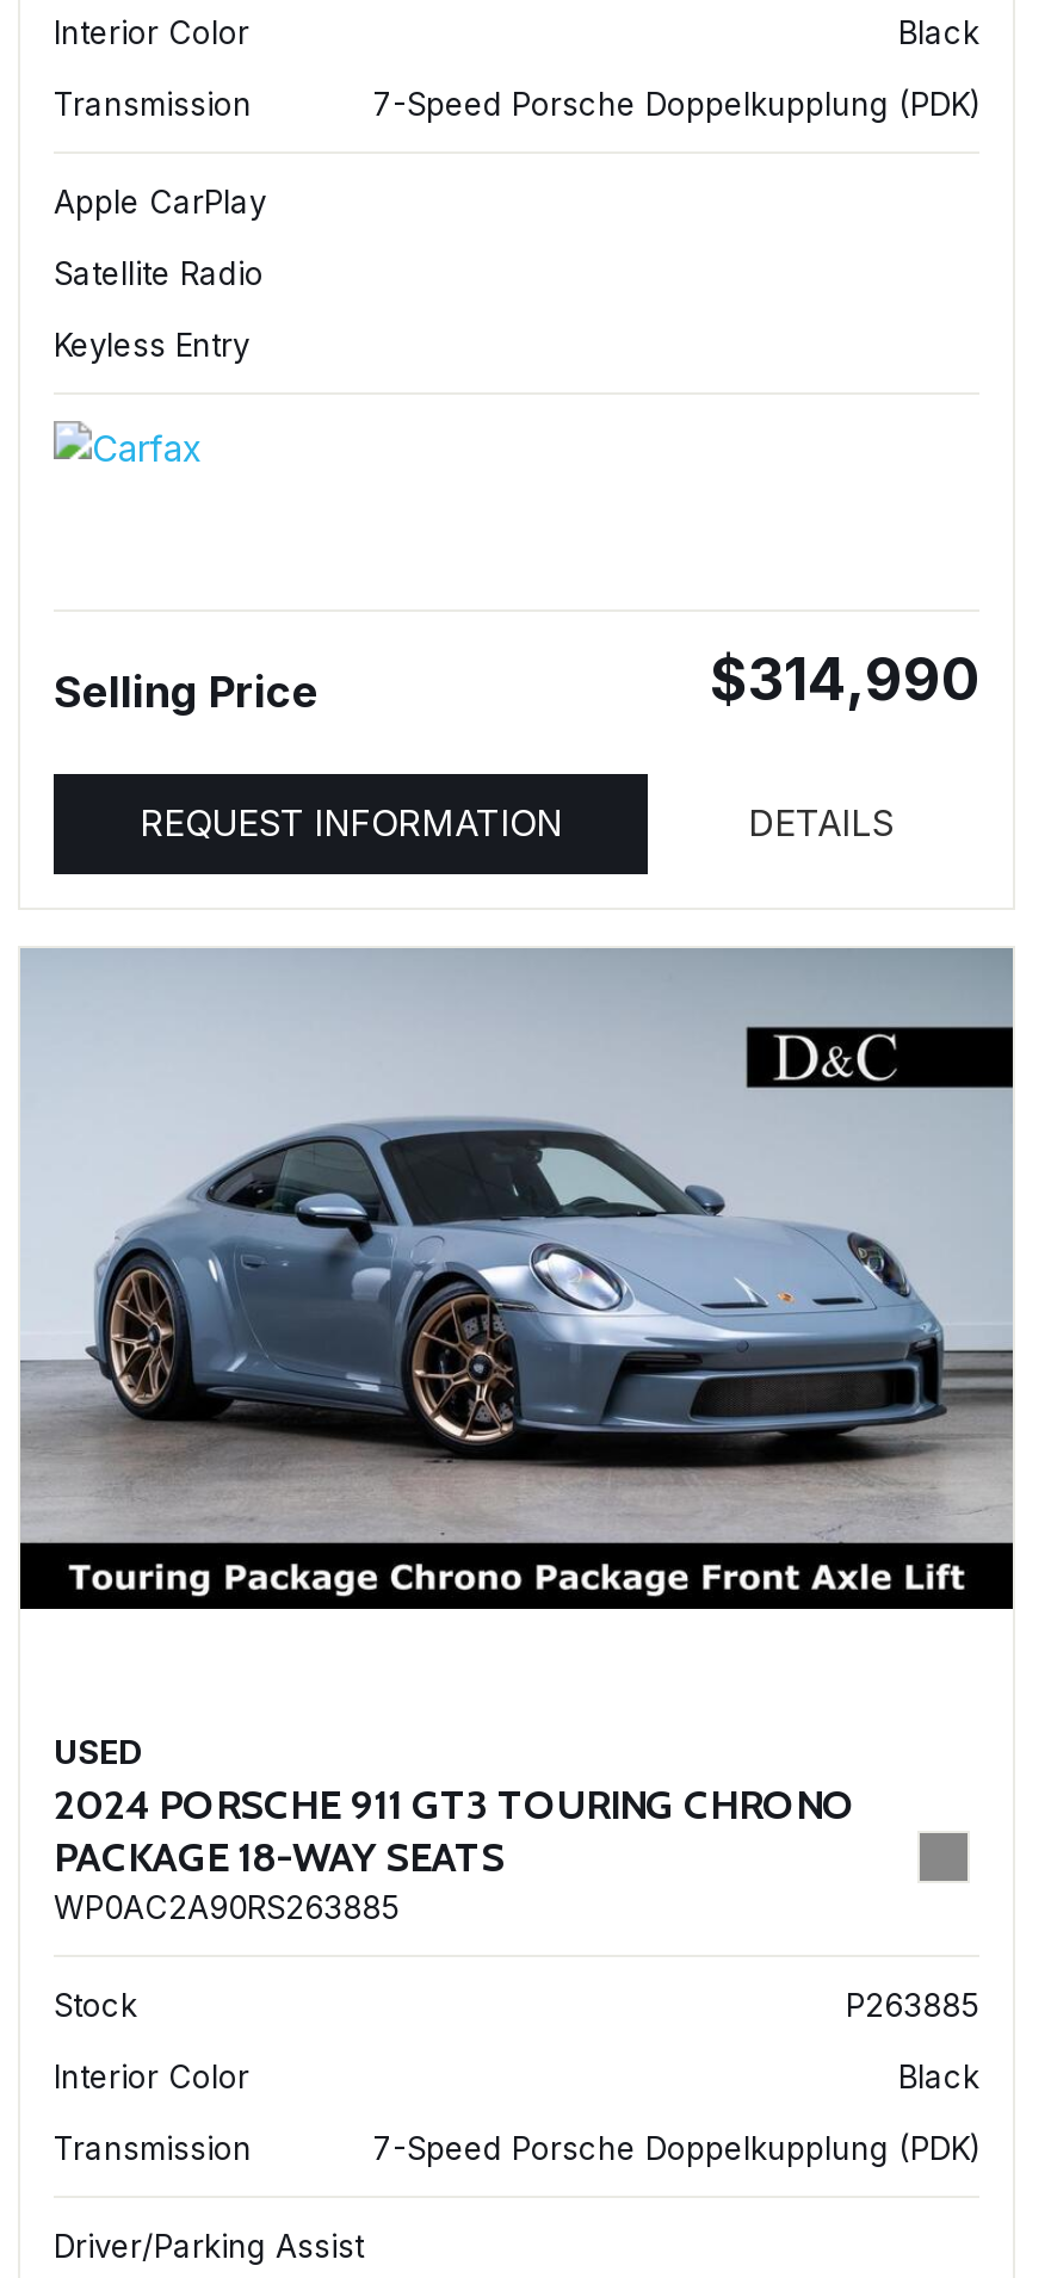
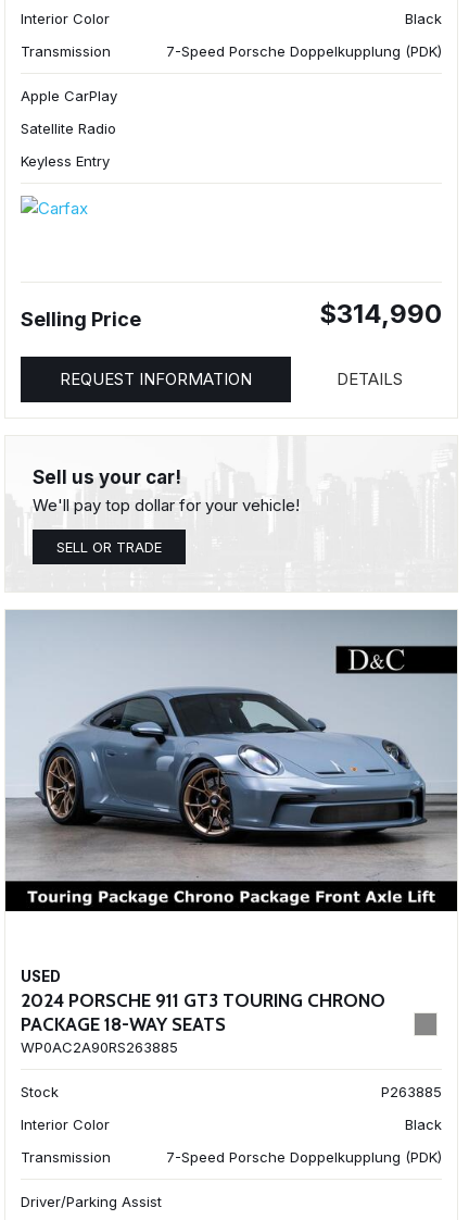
none -> [33,466,300,556] Sell us your car! | We'll pay top dollar for your vehicle! | SELL OR TRADE

